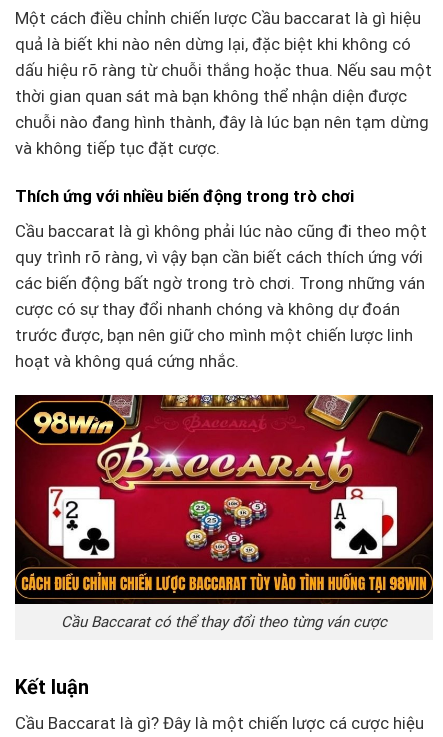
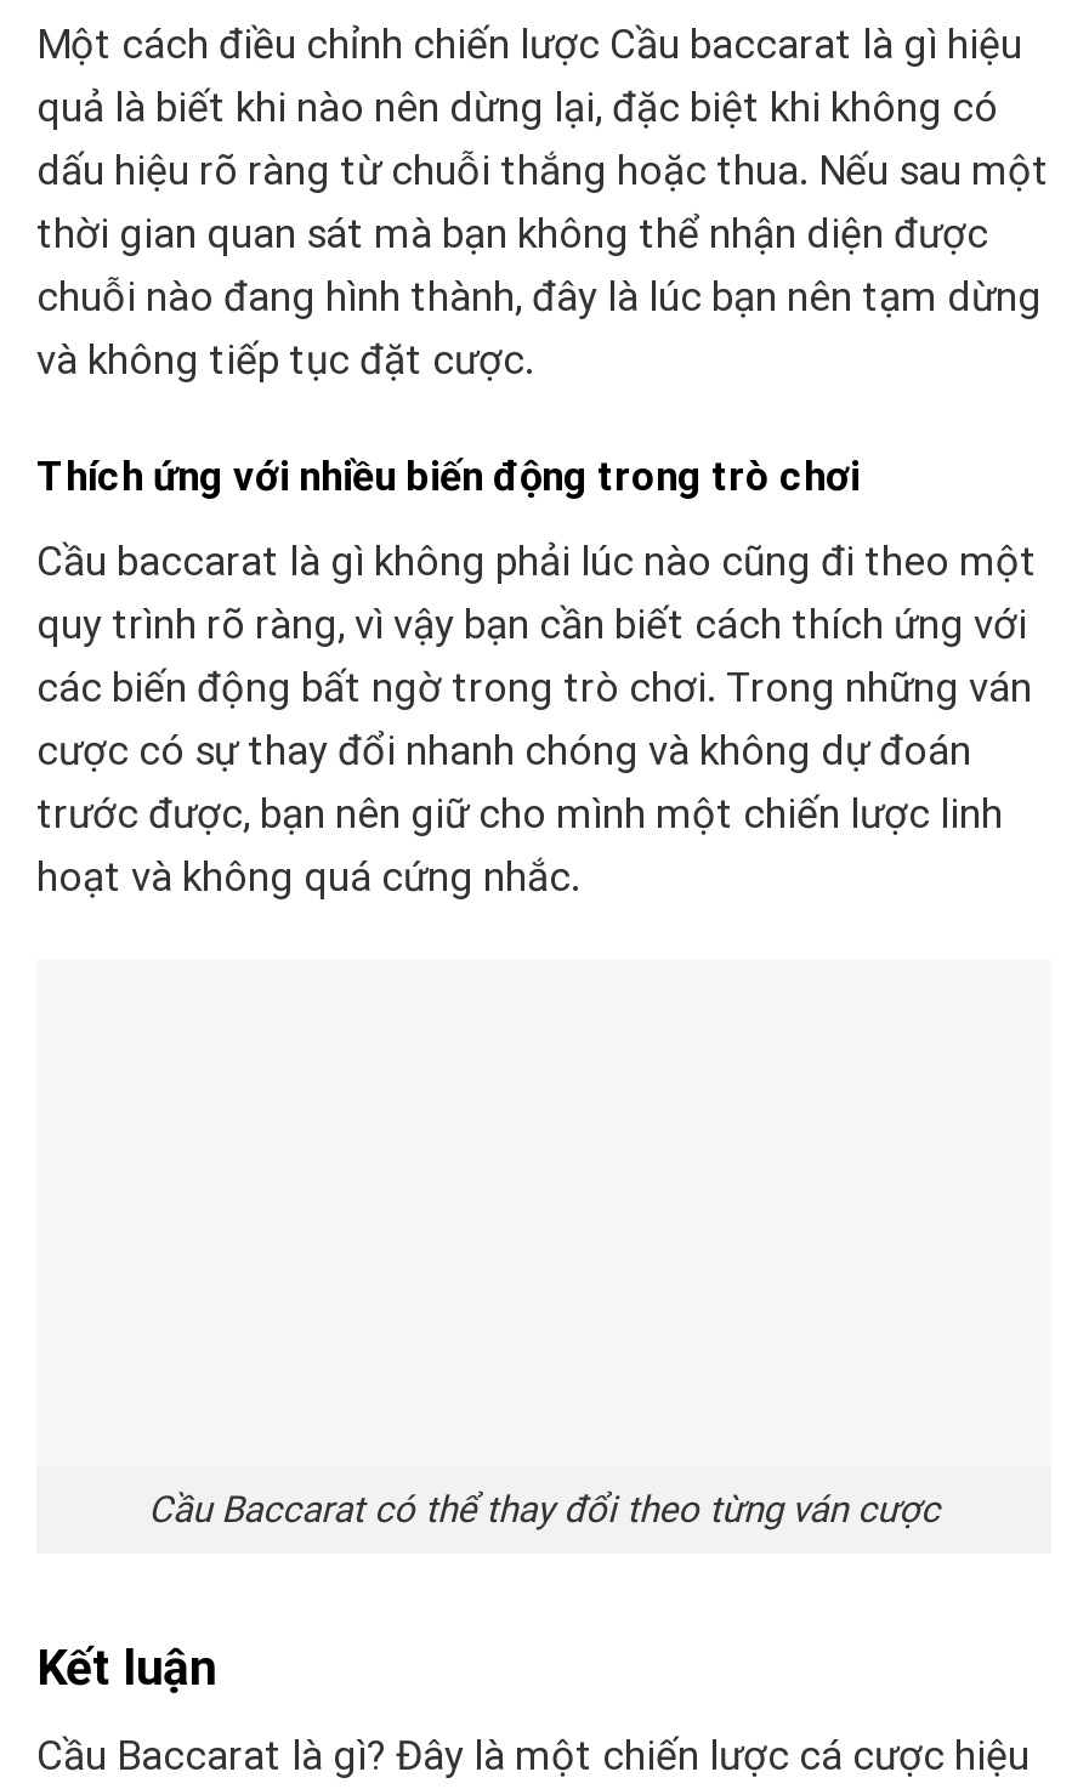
[14,394,434,605] [image] -> none

